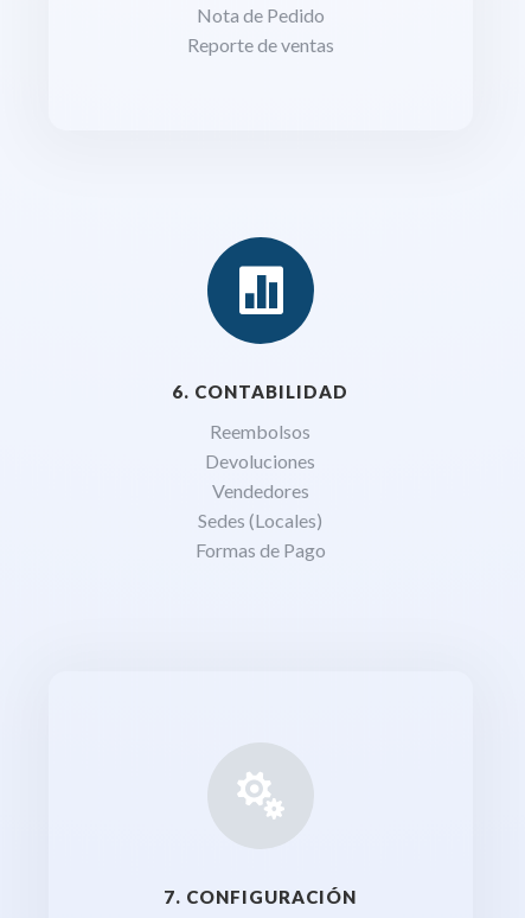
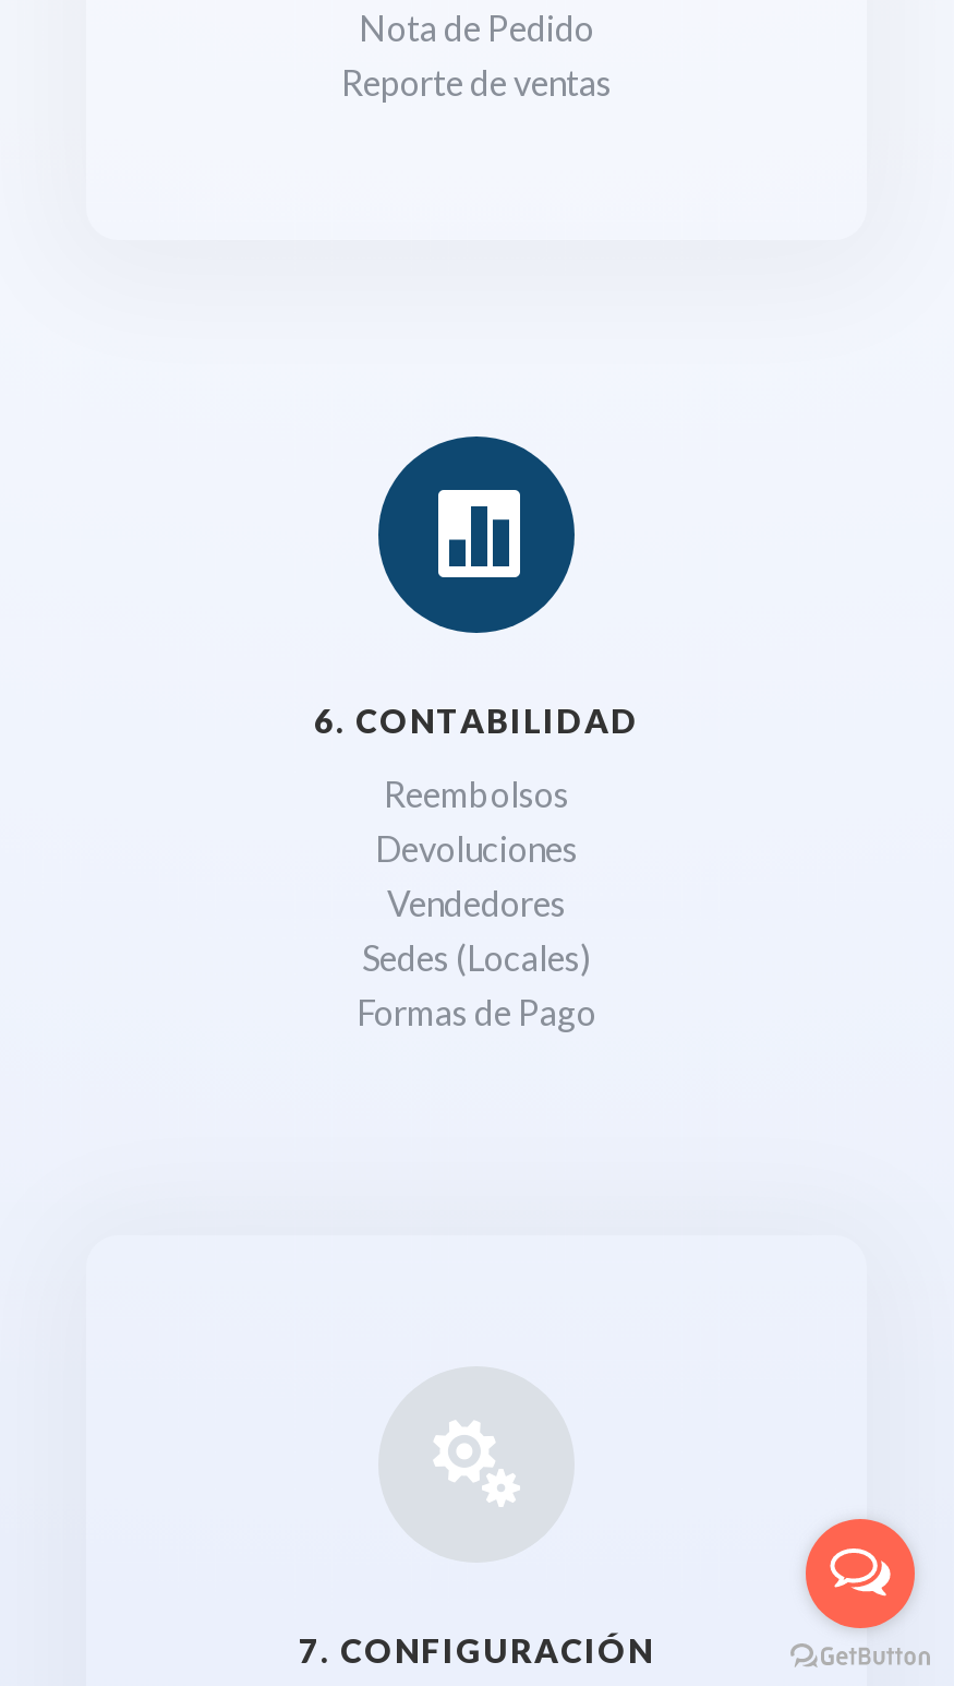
none -> [790,1517,930,1667] [image]

